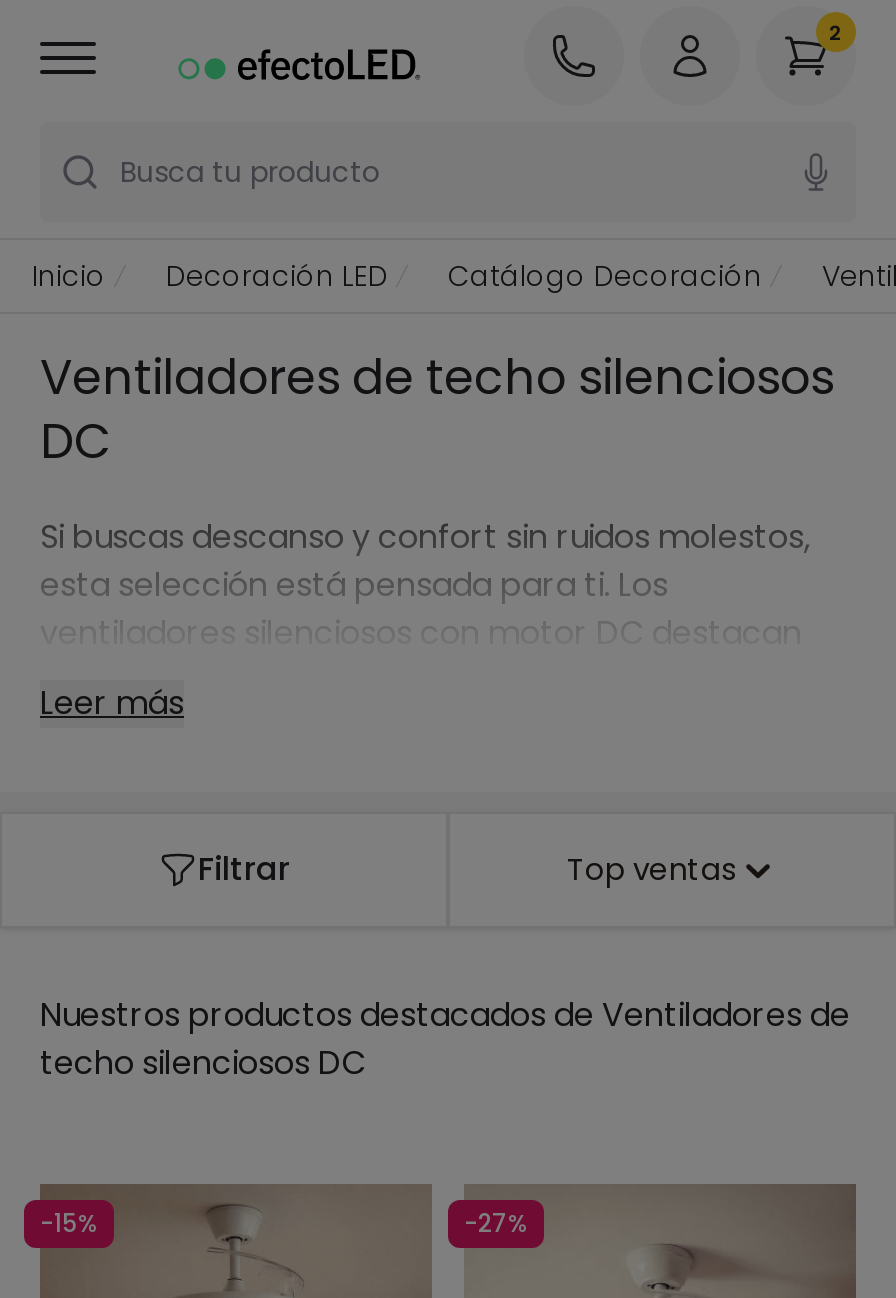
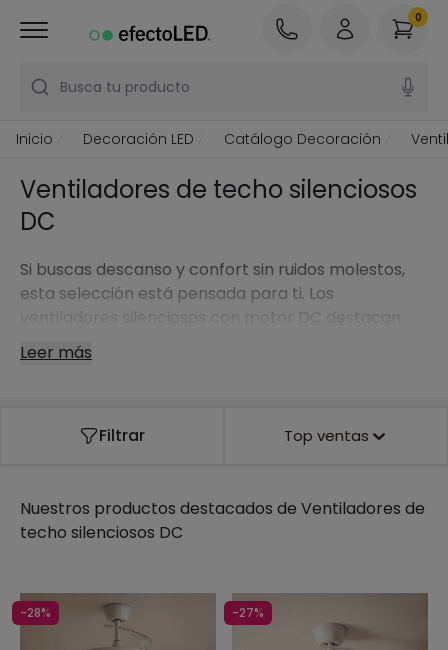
[829,17,843,47] 2 -> [414,9,421,24] 0
[40,1206,98,1240] -15% -> [20,604,51,621] -28%

